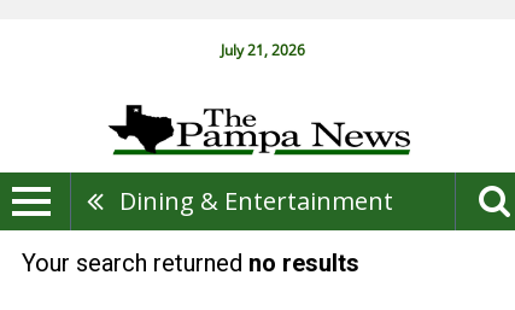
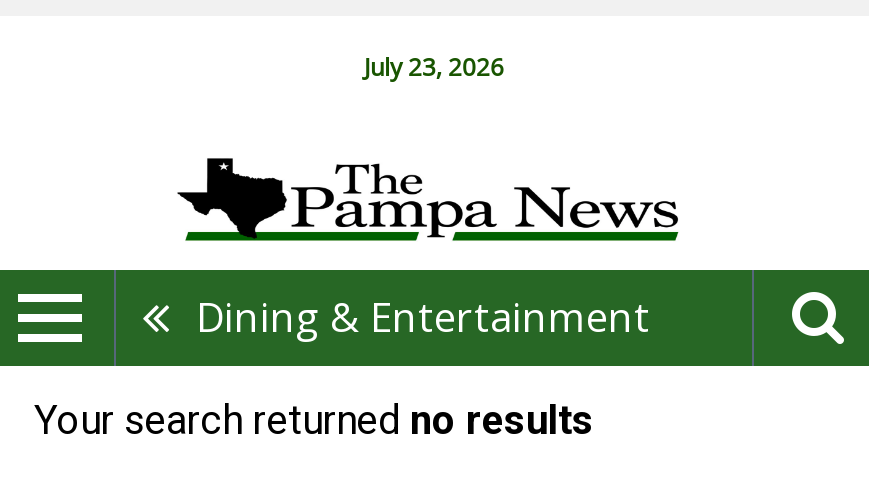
[221,40,305,60] July 21, 2026 -> [364,50,504,84] July 23, 2026

